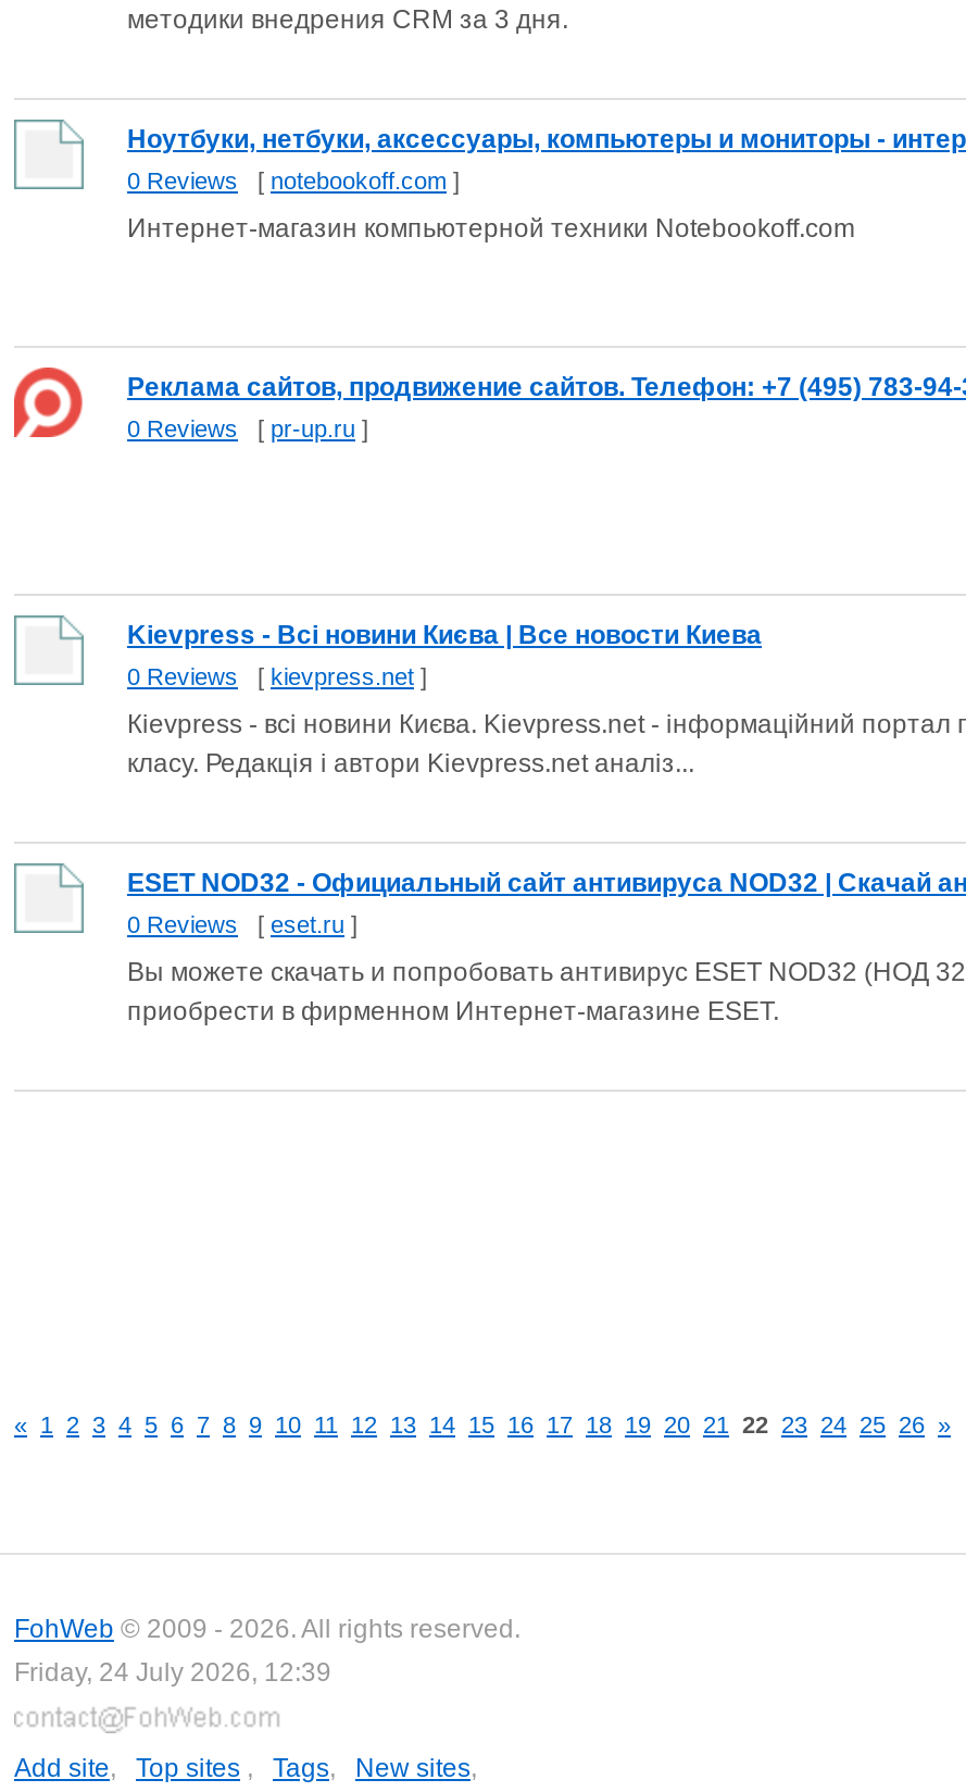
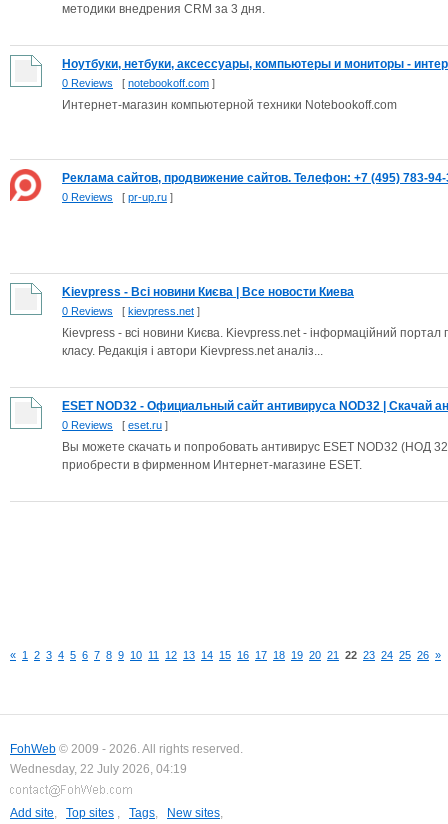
[14,1657,331,1688] Friday, 24 July 2026, 12:39 -> [10,762,187,776] Wednesday, 22 July 2026, 04:19

